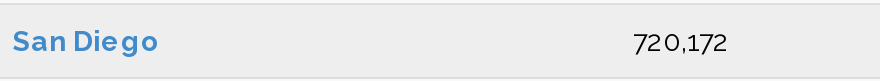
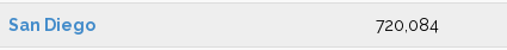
[633,25,729,57] 720,172 -> [375,15,438,35] 720,084

